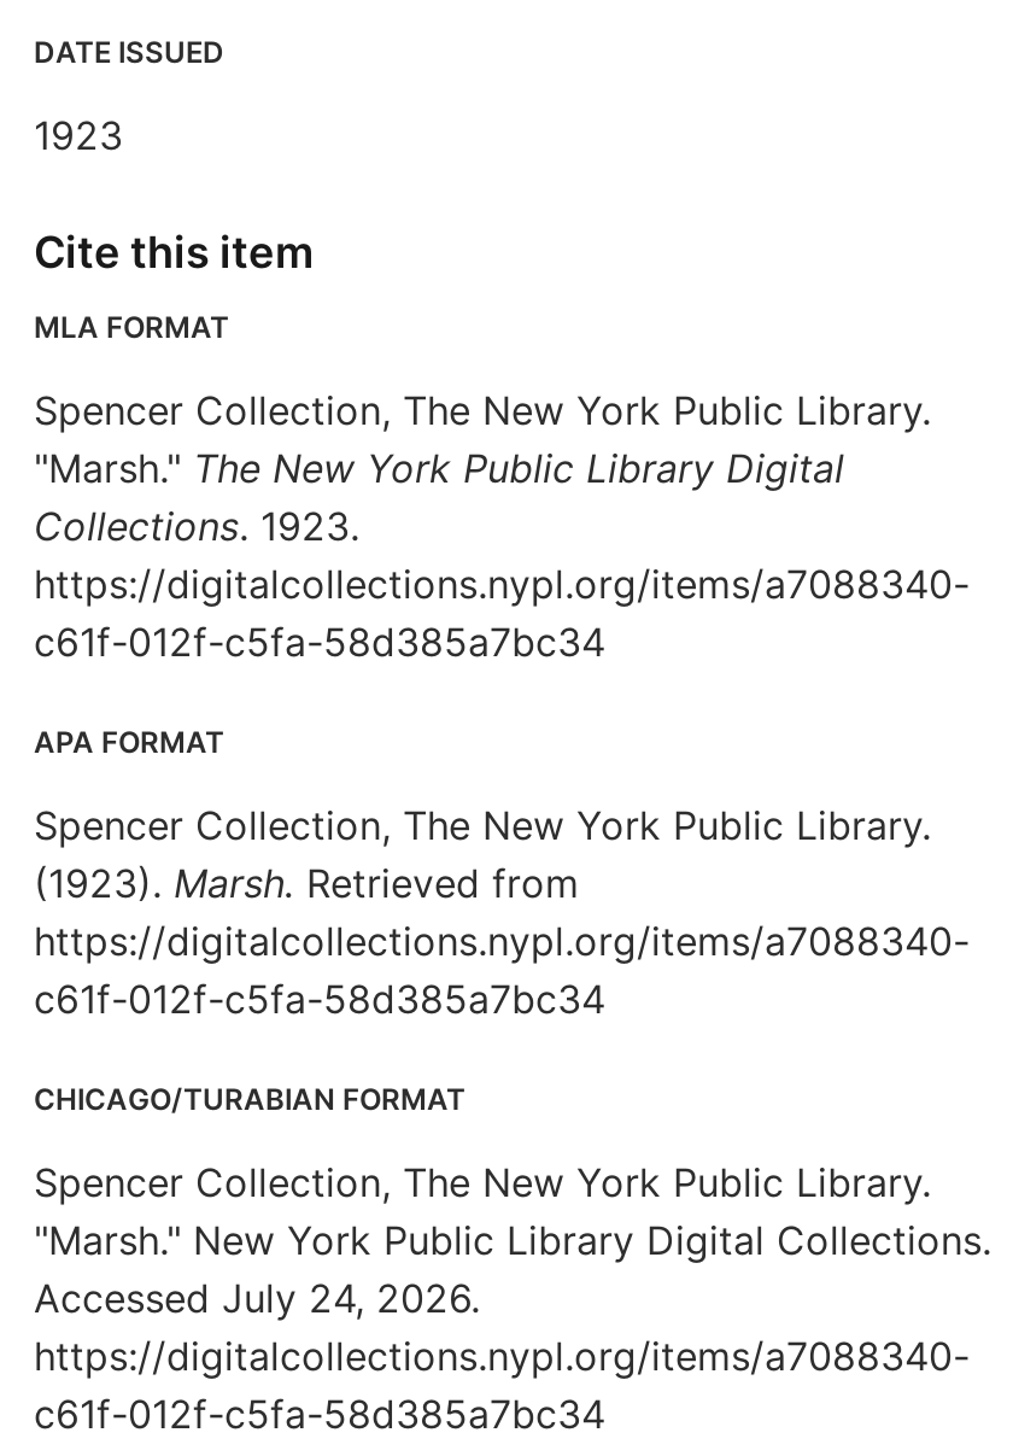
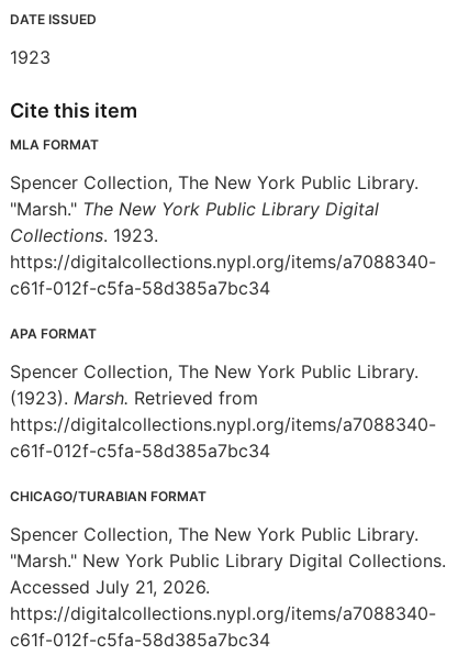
[34,1274,480,1322] Accessed July 24, 2026. -> [10,576,210,598] Accessed July 21, 2026.

